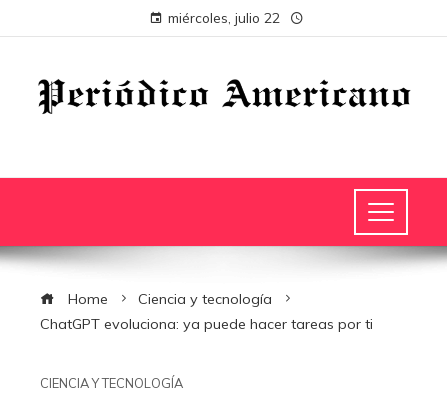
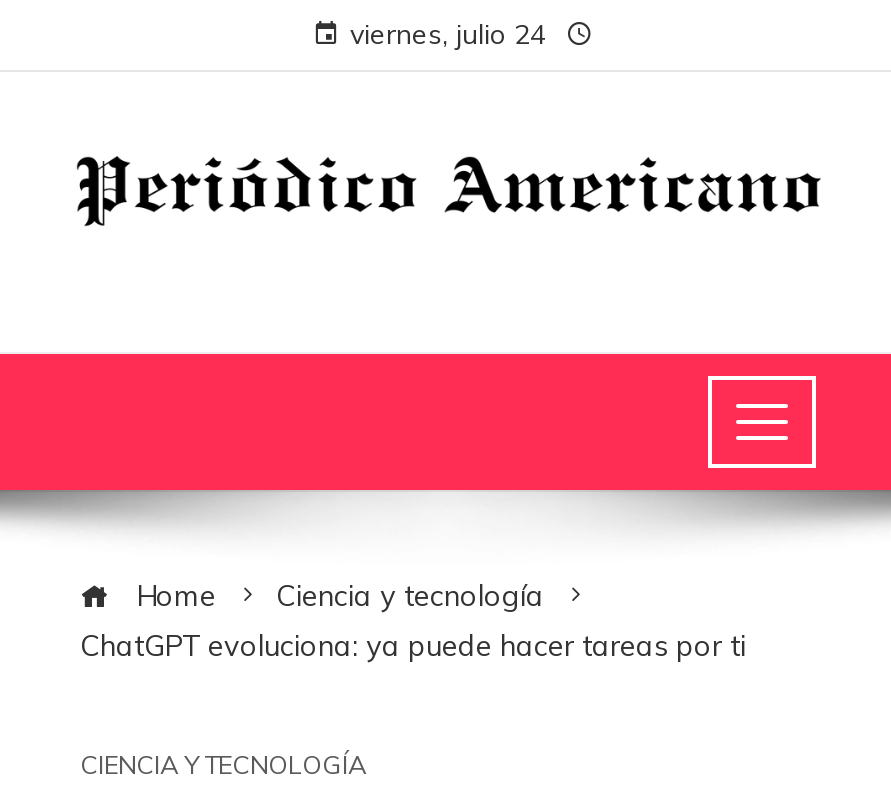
[168,9,280,26] miércoles, julio 22 -> [350,16,546,50] viernes, julio 24

